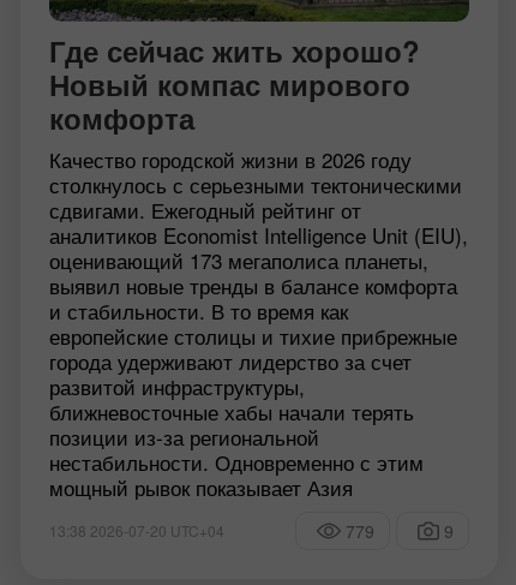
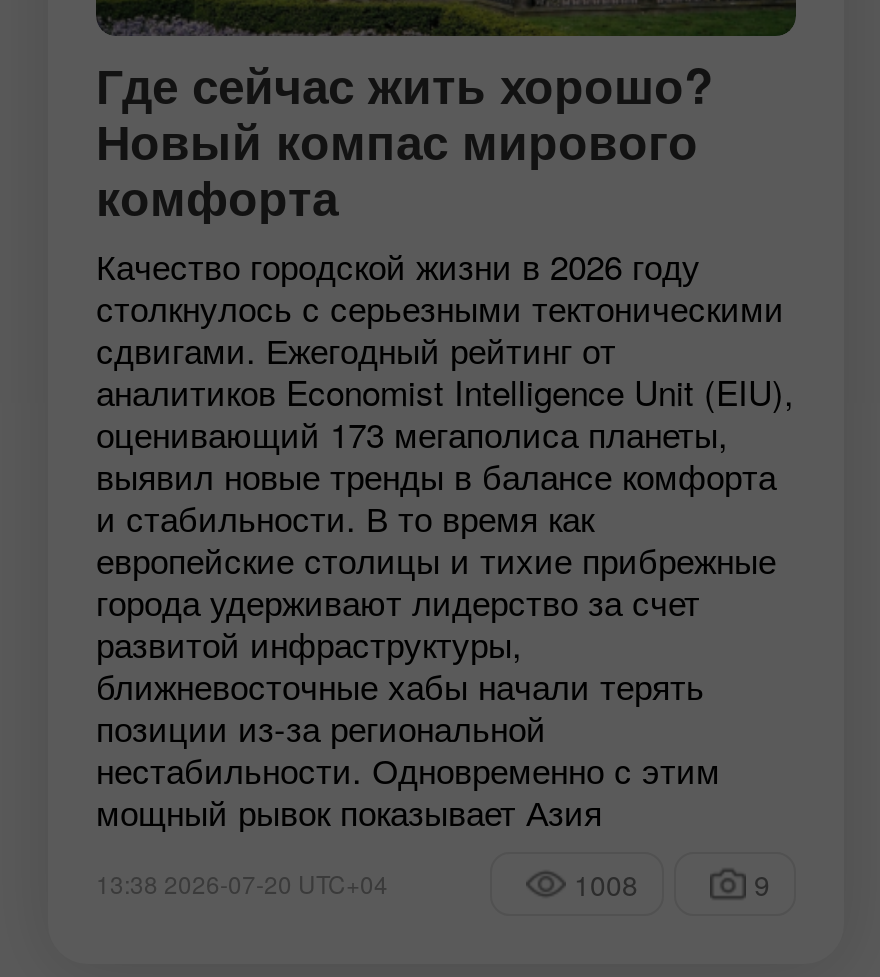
[346,520,374,544] 779 -> [574,865,638,905] 1008

